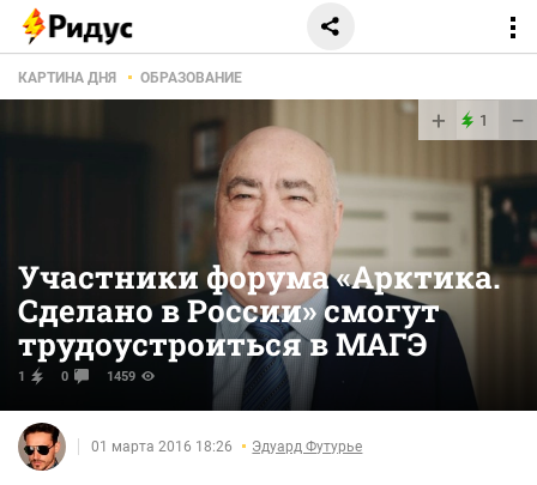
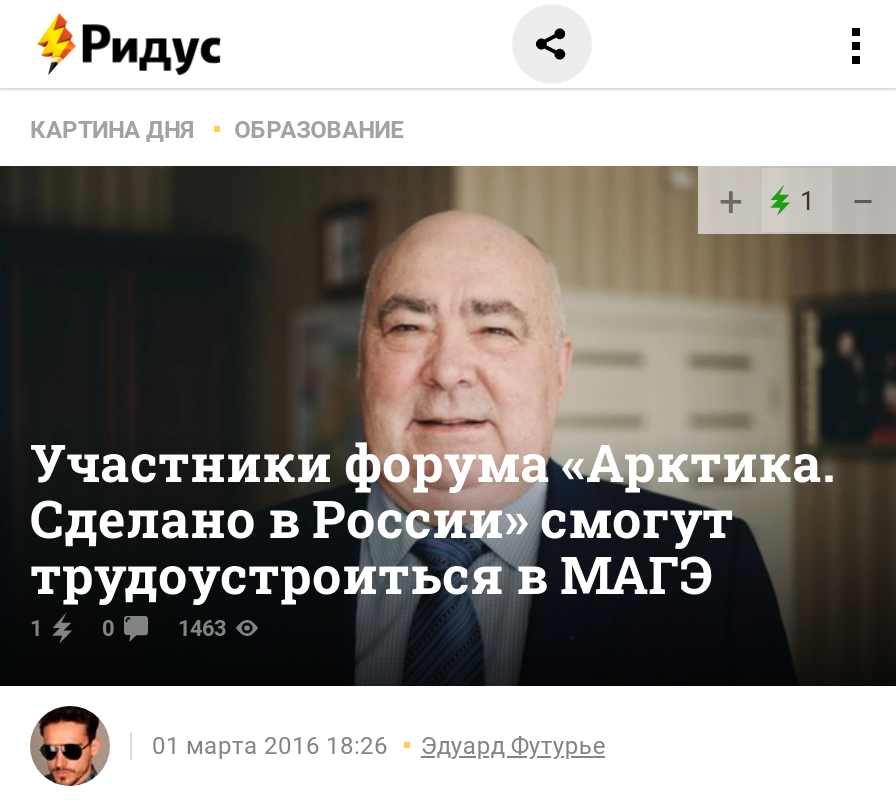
[107,369,135,384] 1459 -> [178,616,226,642] 1463

